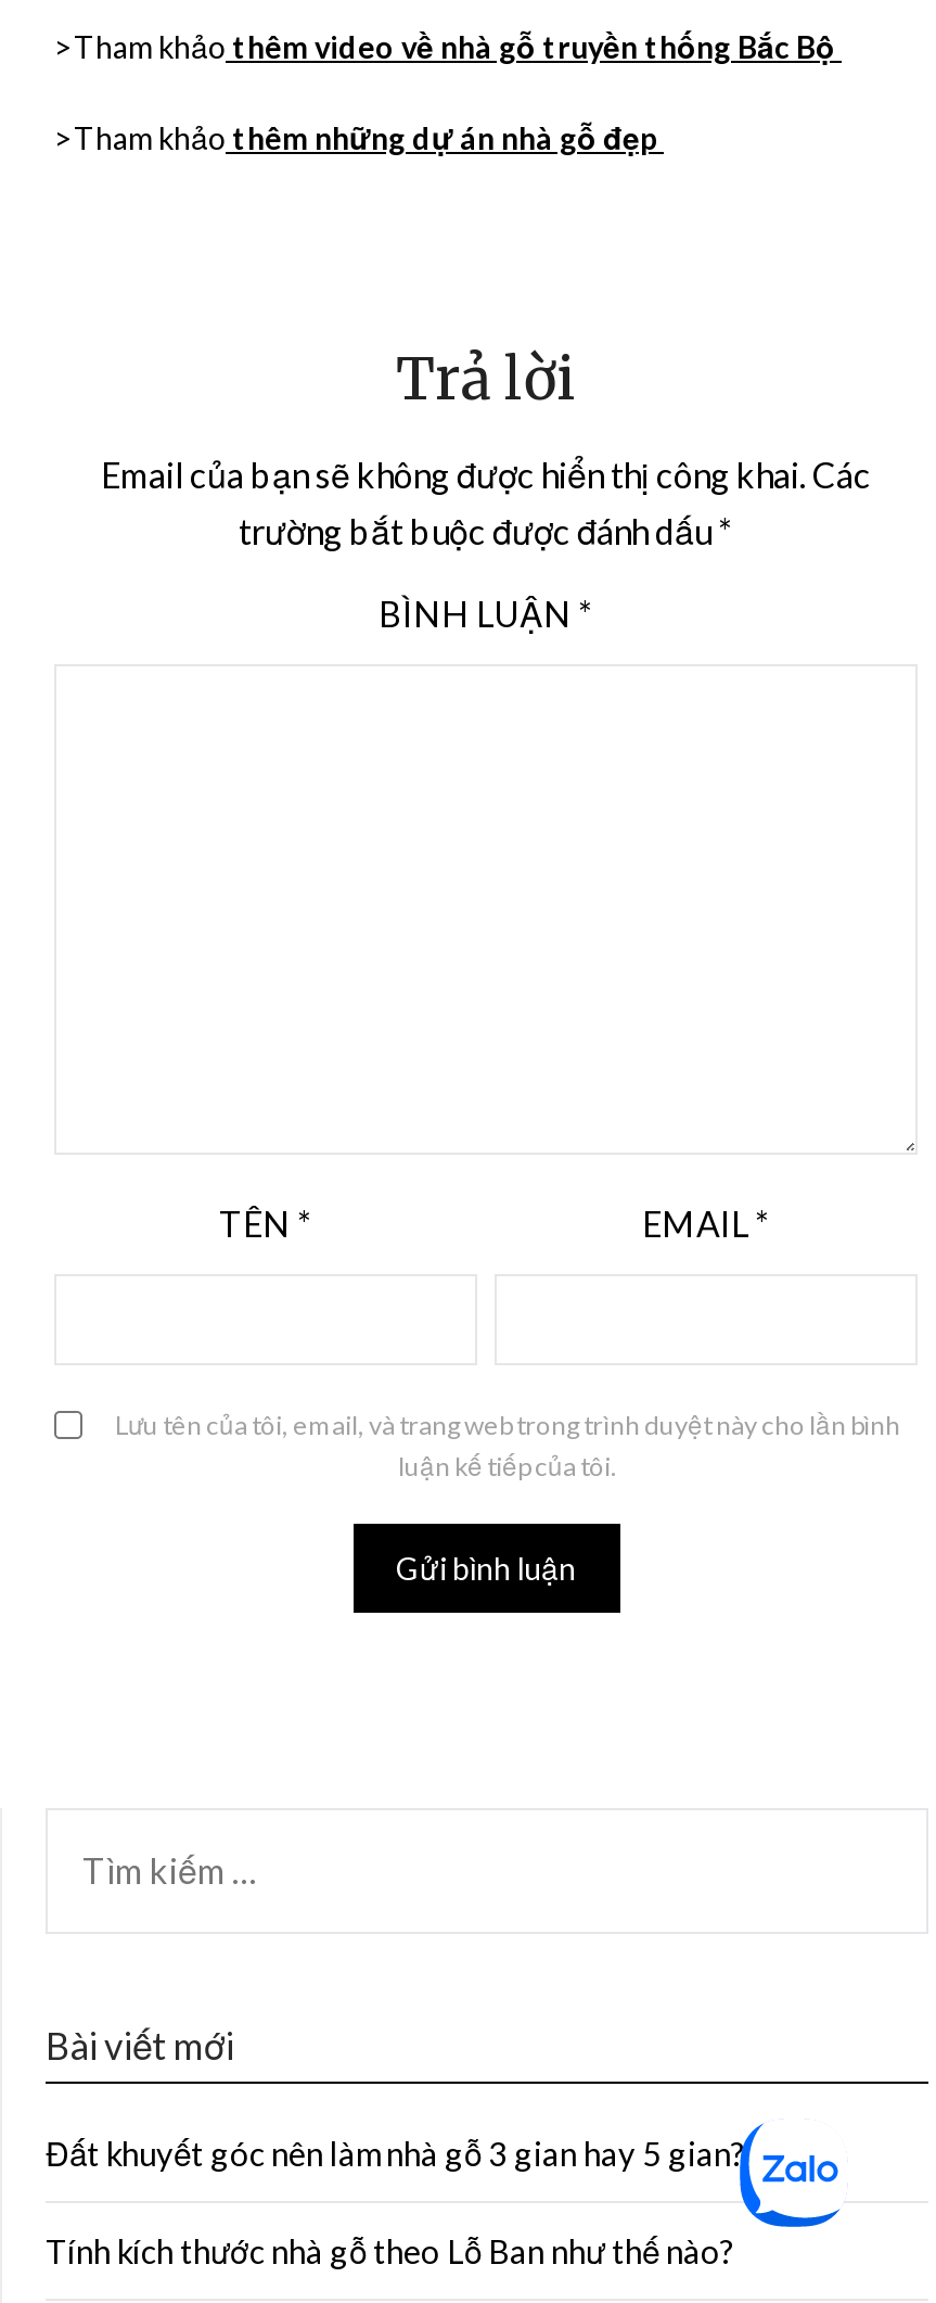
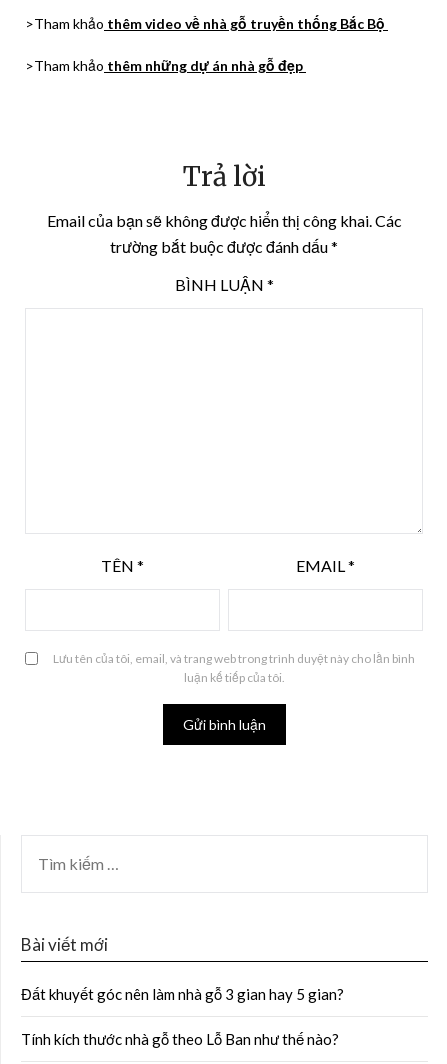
[738,2124,839,2230] [image] -> none

